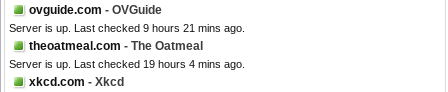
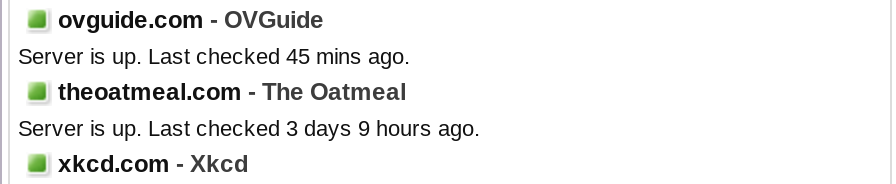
[9,22,245,34] Server is up. Last checked 9 hours 21 mins ago. -> [18,44,410,68] Server is up. Last checked 45 mins ago.
[9,58,245,70] Server is up. Last checked 19 hours 4 mins ago. -> [18,116,480,140] Server is up. Last checked 3 days 9 hours ago.

